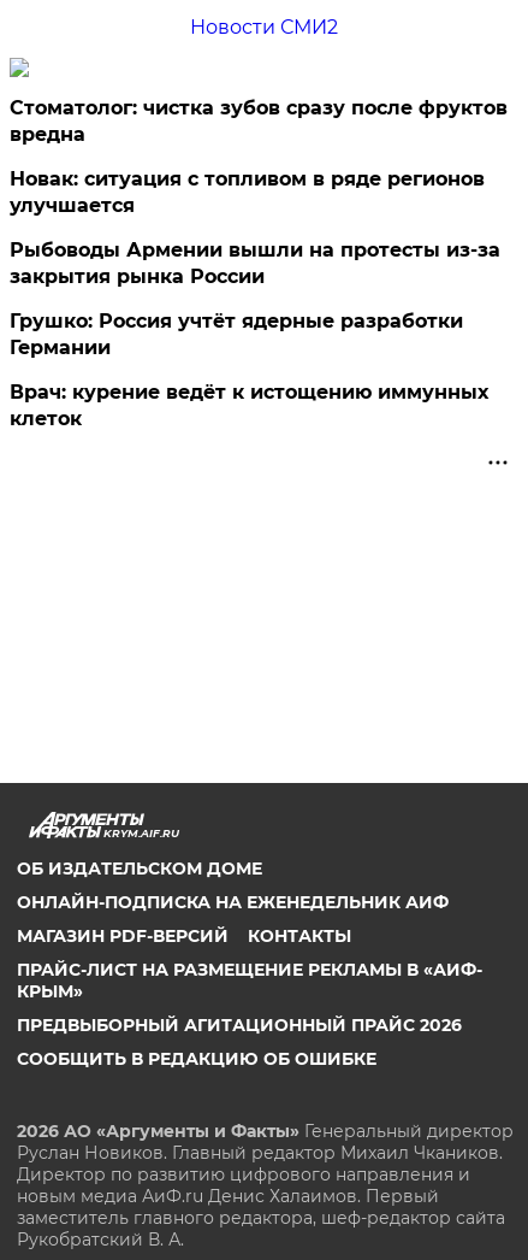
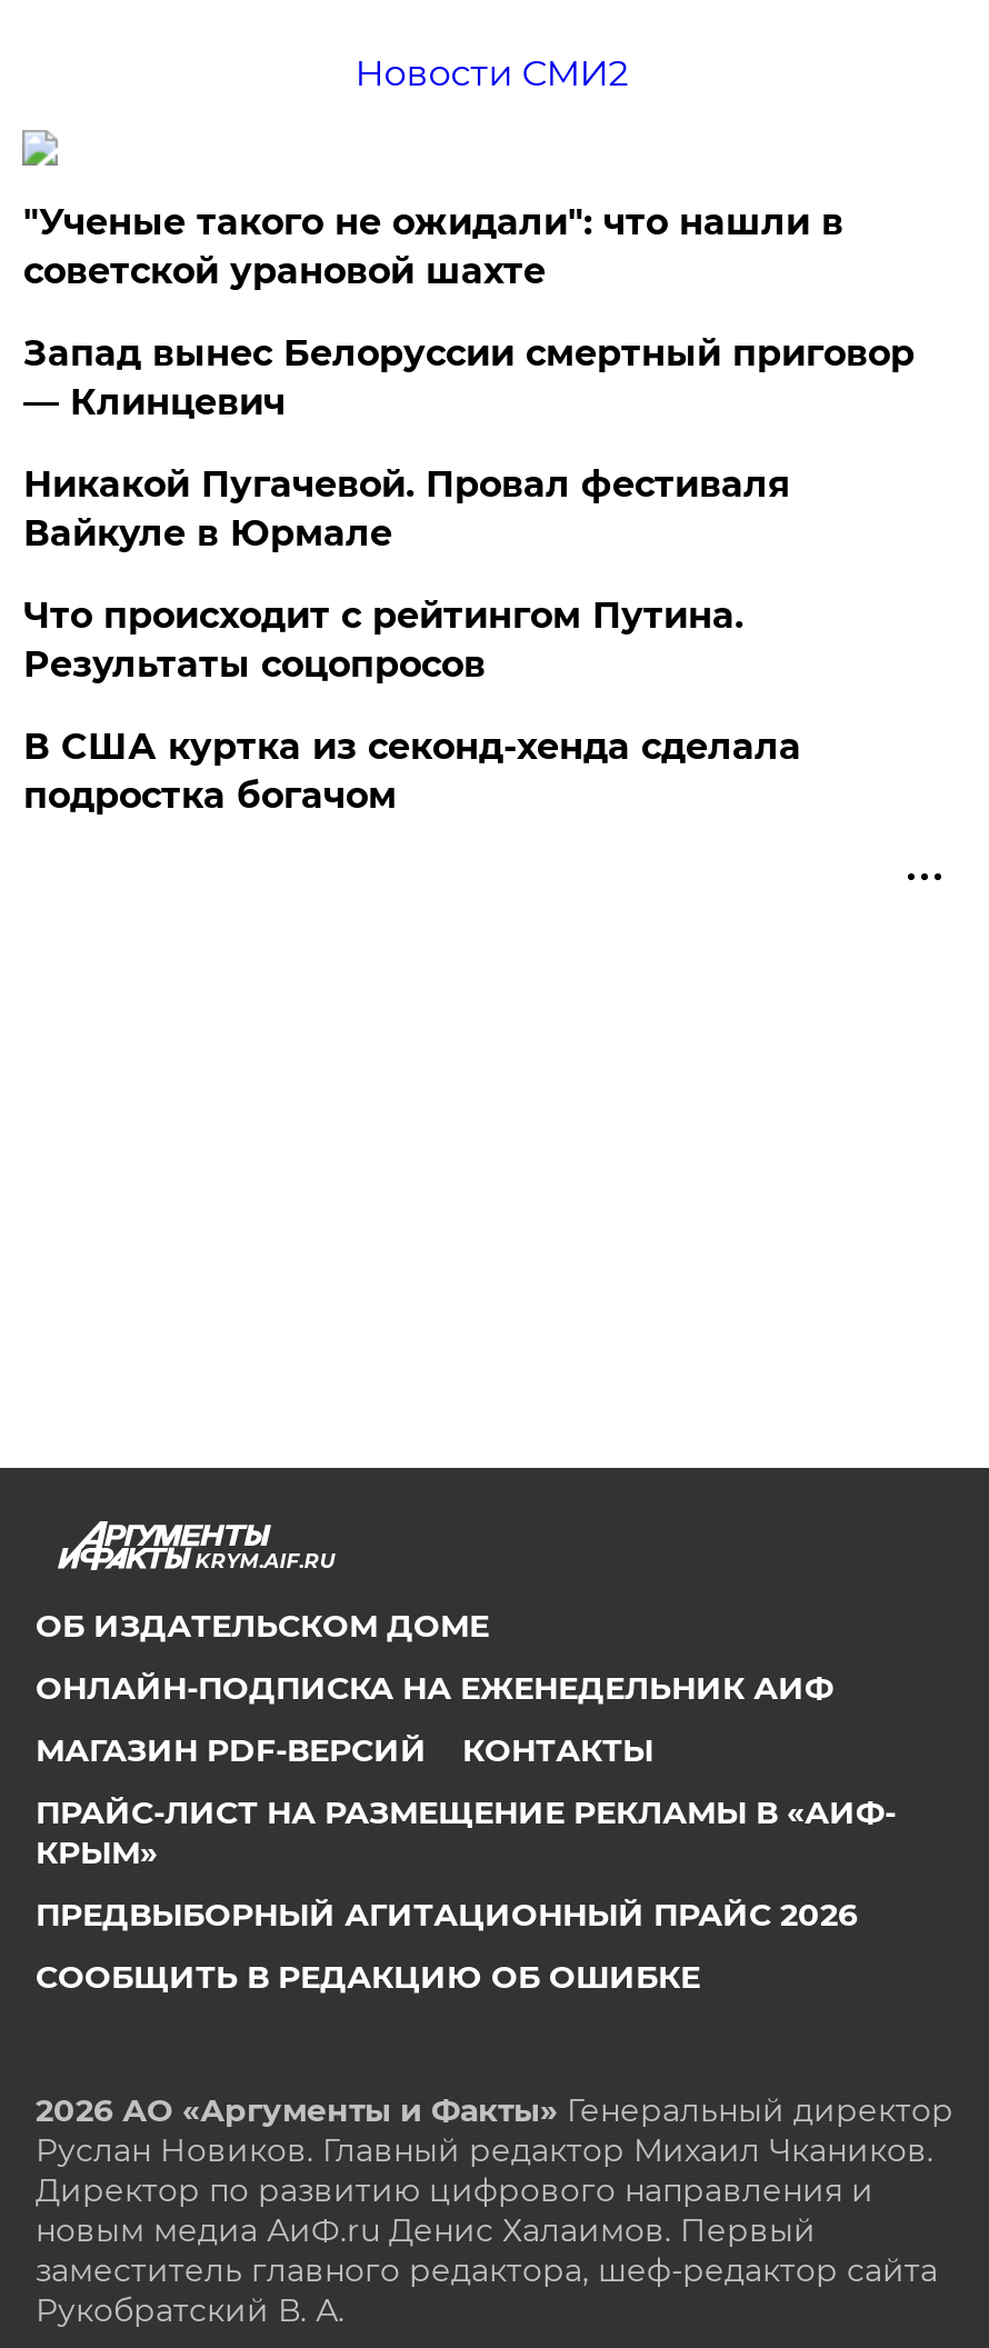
[10,96,508,146] Стоматолог: чистка зубов сразу после фруктов | вредна -> [23,201,843,292] "Ученые такого не ожидали": что нашли в | советской урановой шахте
[10,167,485,217] Новак: ситуация с топливом в ряде регионов | улучшается -> [23,332,914,423] Запад вынес Белоруссии смертный приговор | — Клинцевич
[10,238,501,288] Рыбоводы Армении вышли на протесты из-за | закрытия рынка России -> [23,463,790,554] Никакой Пугачевой. Провал фестиваля | Вайкуле в Юрмале
[10,309,464,359] Грушко: Россия учтёт ядерные разработки | Германии -> [23,594,743,685] Что происходит с рейтингом Путина. | Результаты соцопросов
[10,381,489,430] Врач: курение ведёт к истощению иммунных | клеток -> [23,725,801,817] В США куртка из секонд-хенда сделала | подростка богачом

